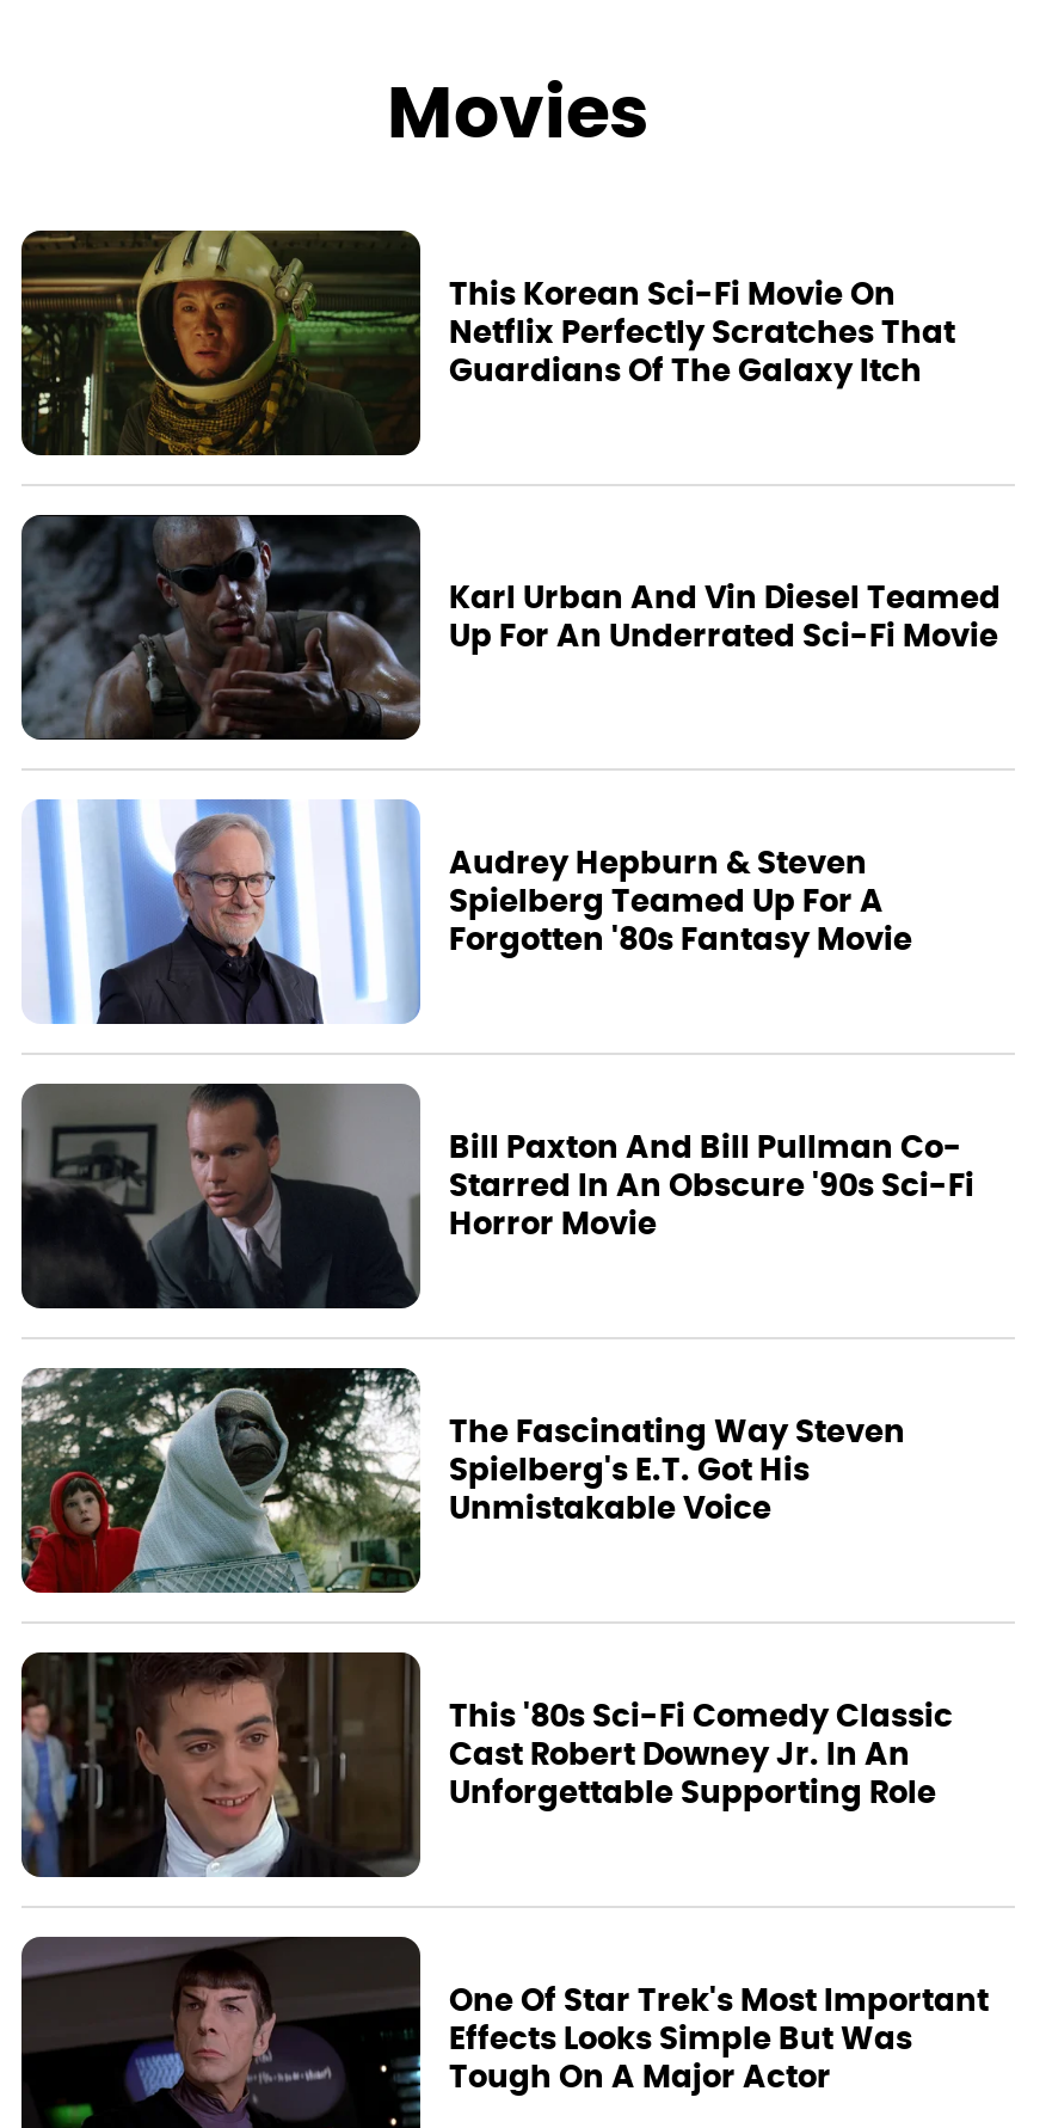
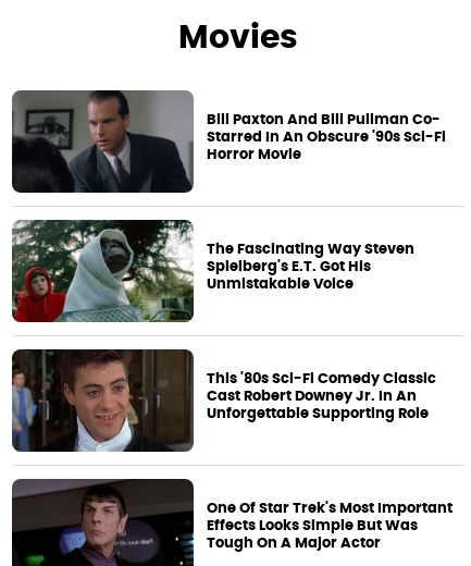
[19,228,955,458] [image] | This Korean Sci-Fi Movie On | Netflix Perfectly Scratches That | Guardians Of The Galaxy Itch -> none
[21,515,1001,742] [image] | Karl Urban And Vin Diesel Teamed | Up For An Underrated Sci-Fi Movie -> none
[31,797,912,1026] [image] | Audrey Hepburn & Steven | Spielberg Teamed Up For A | Forgotten '80s Fantasy Movie -> none

